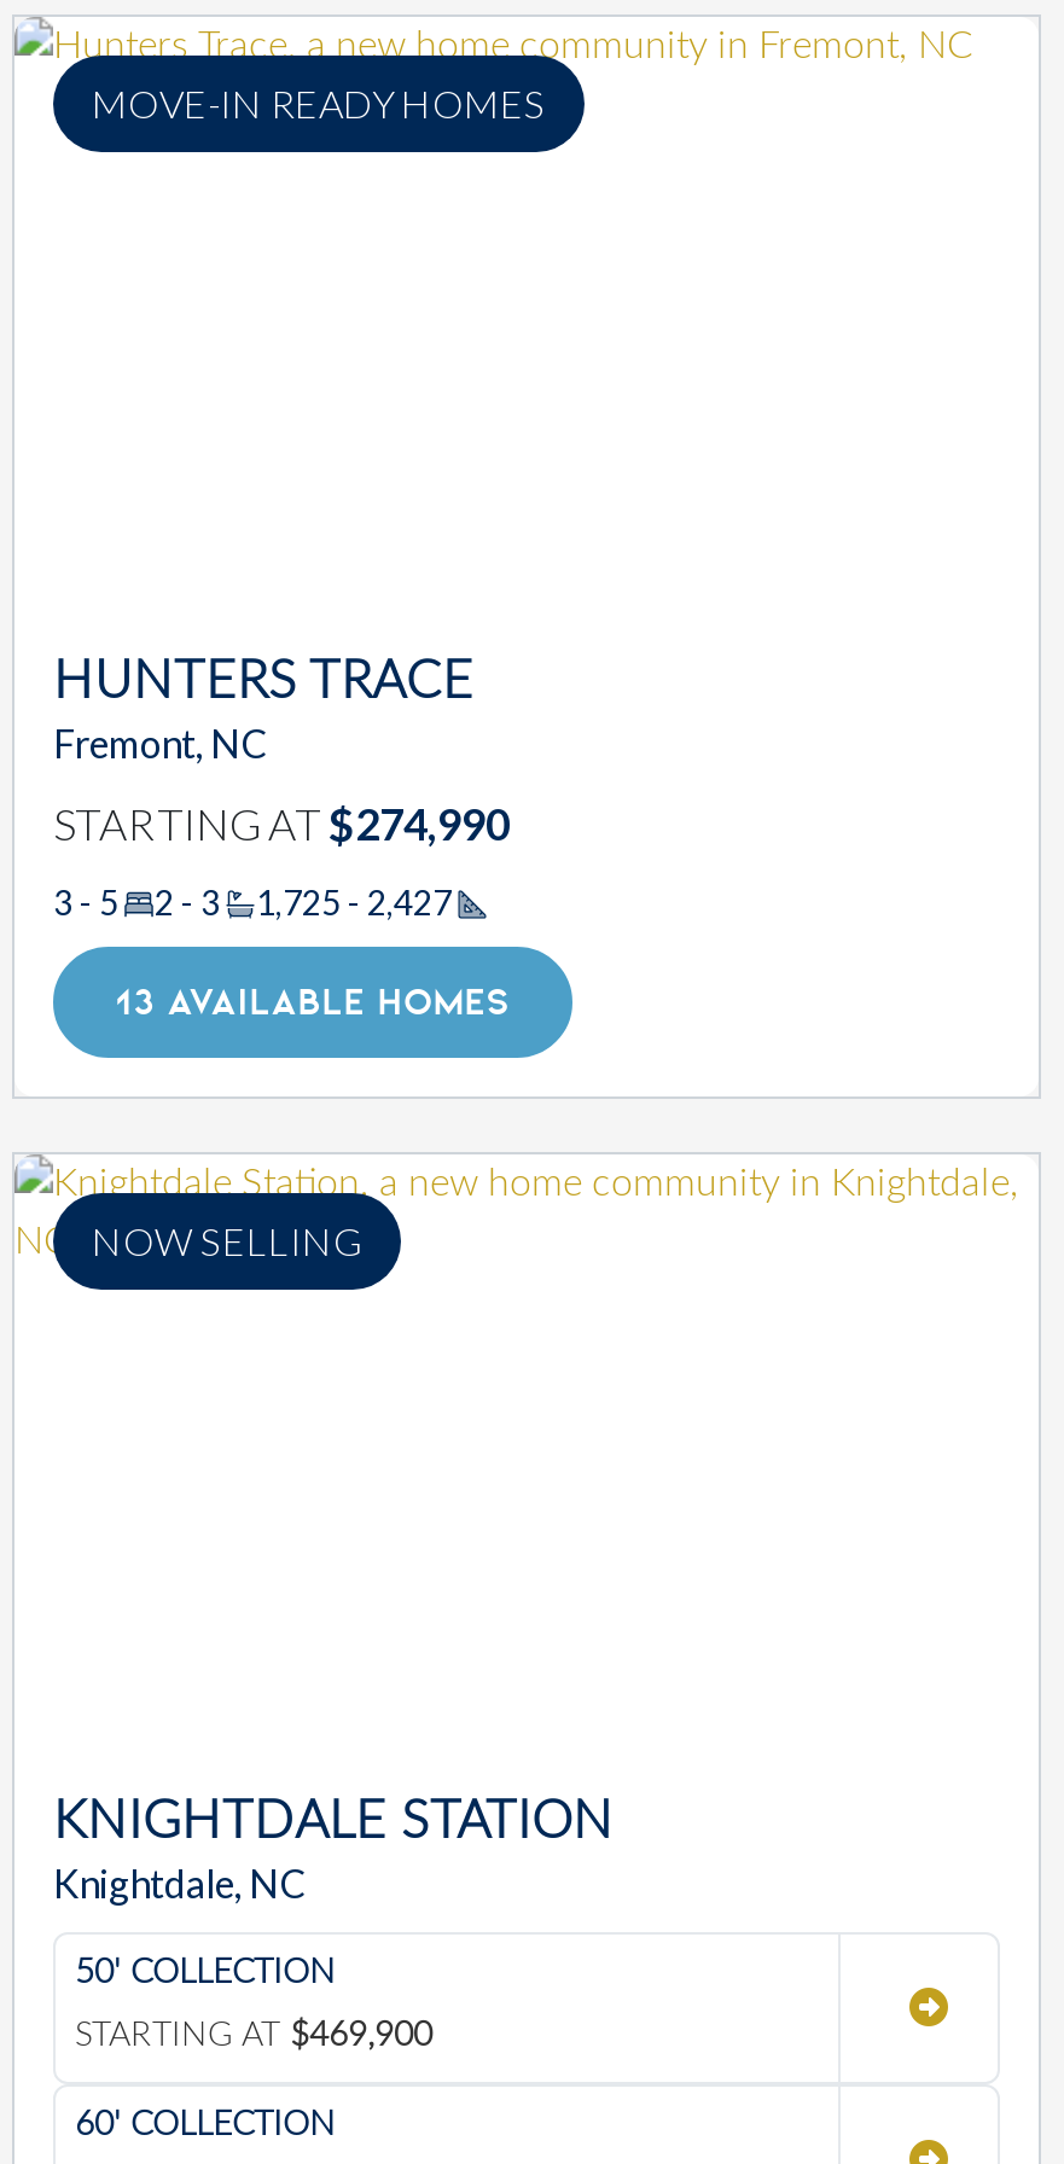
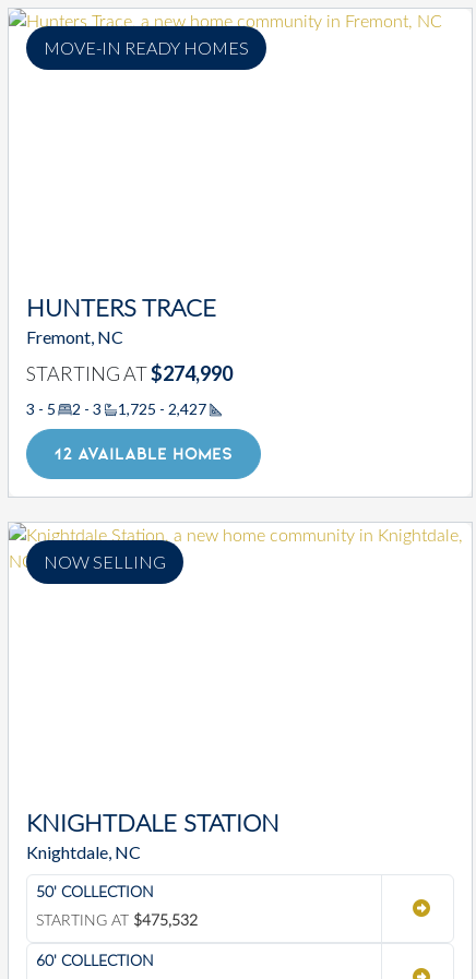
[116,978,510,1024] 13 AVAILABLE HOMES -> [55,443,233,464] 12 AVAILABLE HOMES
[75,2018,432,2052] STARTING AT $469,900 -> [36,913,198,928] STARTING AT $475,532

